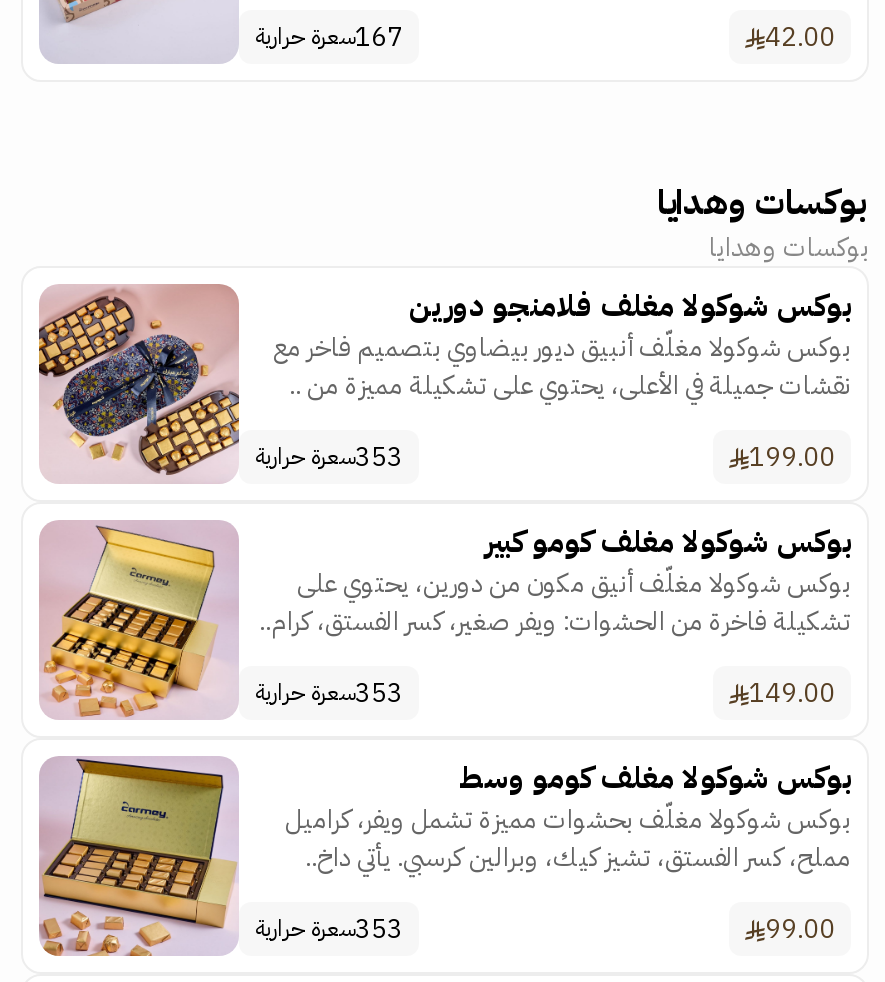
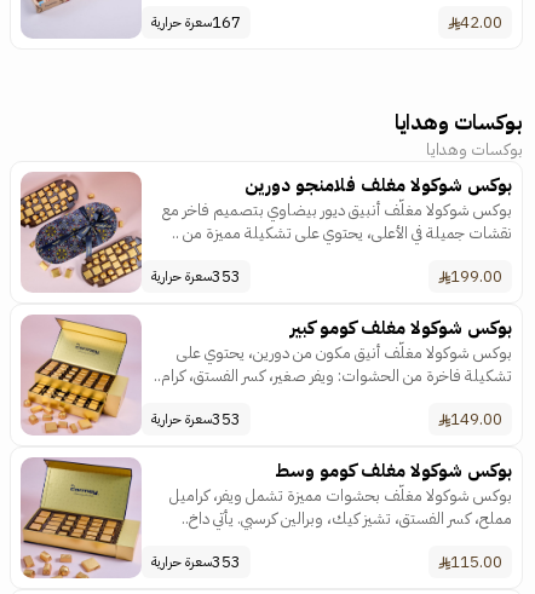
[765,910,835,948] 99.00 -> [450,551,502,574] 115.00

